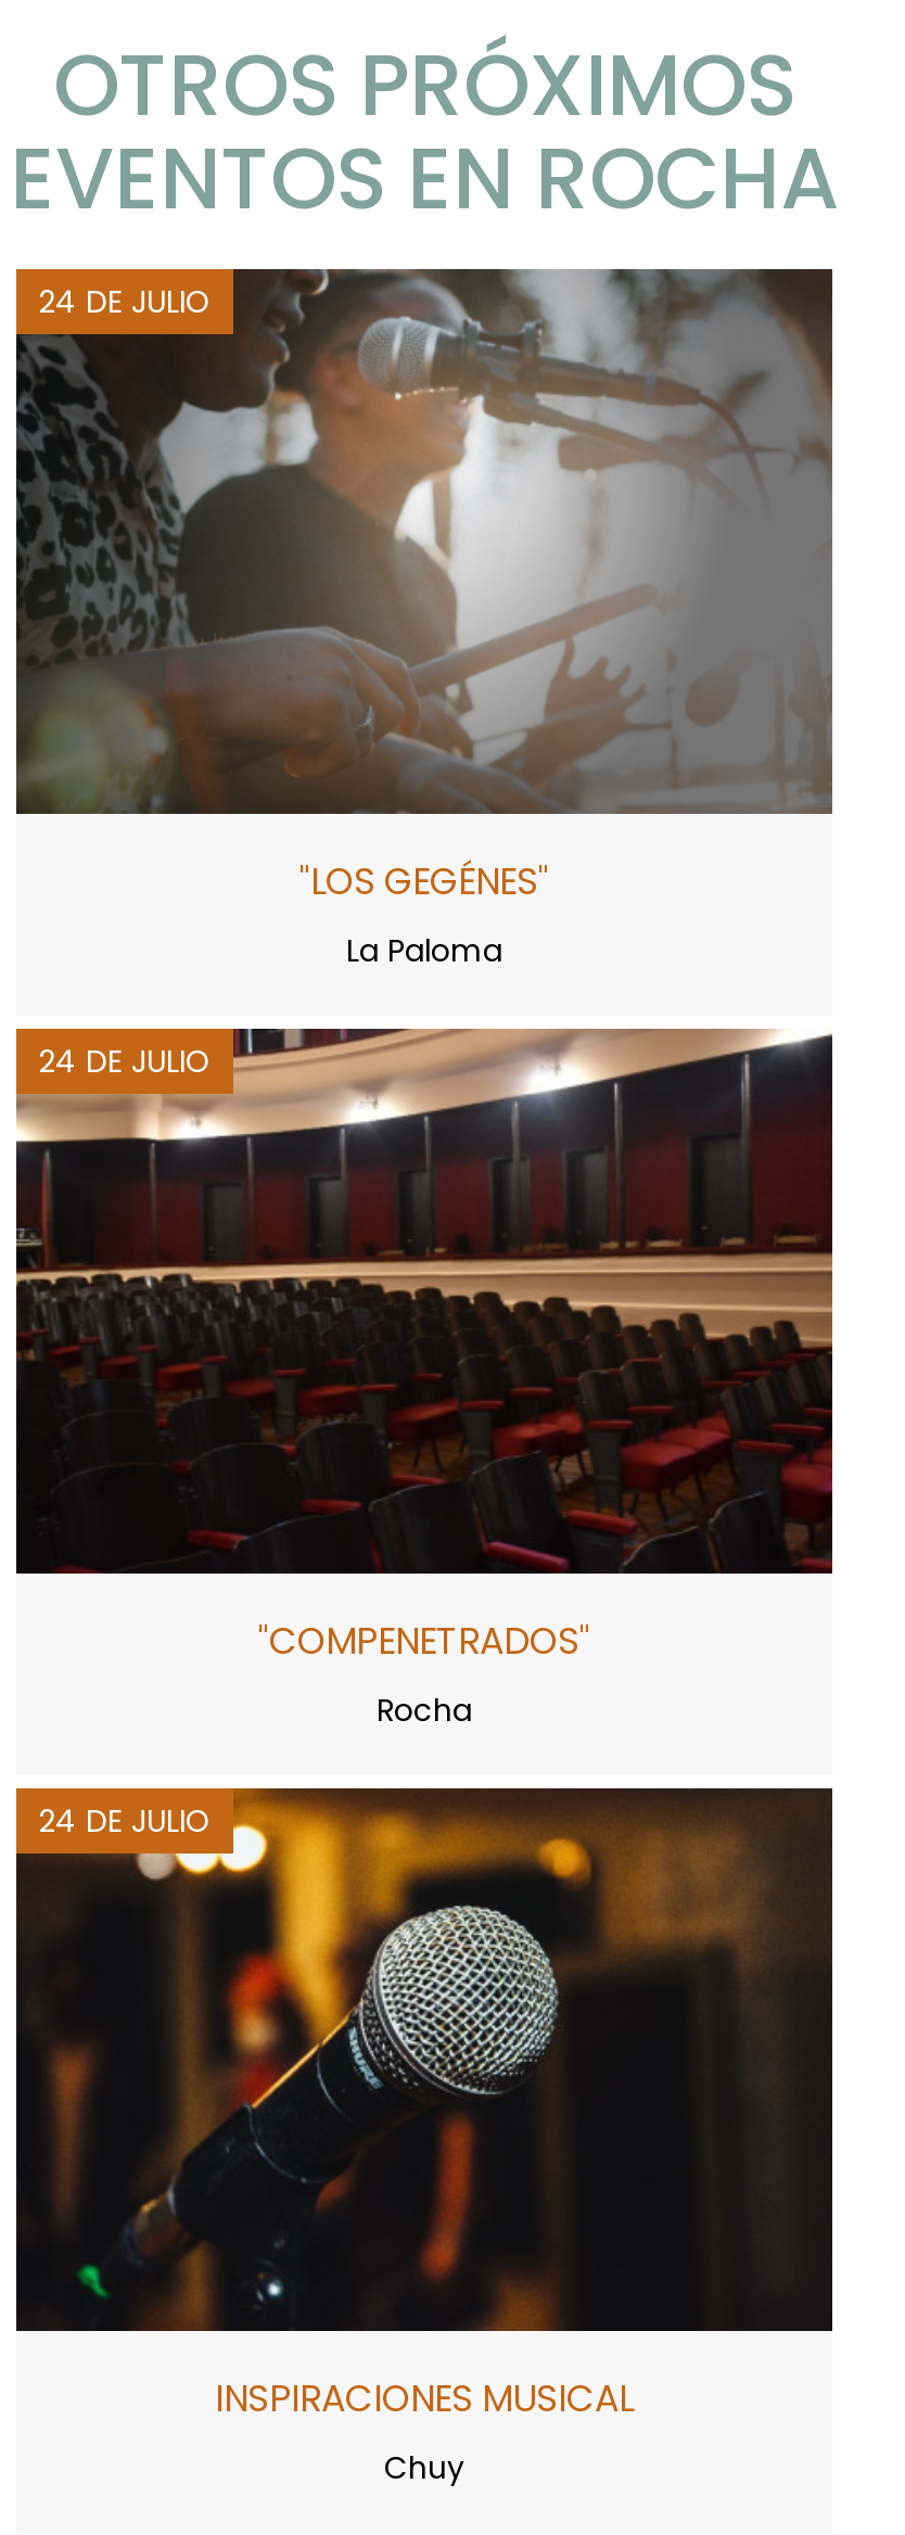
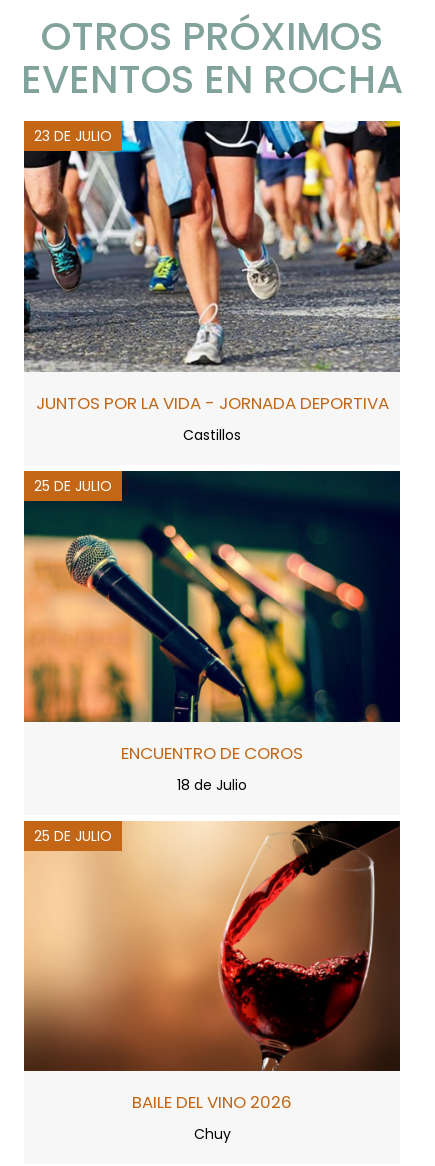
[14,267,834,814] [image] | 24 DE JULIO -> [23,120,401,372] [image] | 23 DE JULIO
[299,855,549,972] "LOS GEGÉNES" | La Paloma -> [35,391,388,445] JUNTOS POR LA VIDA - JORNADA DEPORTIVA | Castillos
[14,1027,834,1576] [image] | 24 DE JULIO -> [23,470,401,723] [image] | 25 DE JULIO
[258,1614,590,1731] "COMPENETRADOS" | Rocha -> [121,741,303,795] ENCUENTRO DE COROS | 18 de Julio
[14,1786,830,2333] [image] | 24 DE JULIO -> [23,820,399,1071] [image] | 25 DE JULIO
[215,2373,634,2425] INSPIRACIONES MUSICAL -> [132,1090,292,1114] BAILE DEL VINO 2026

